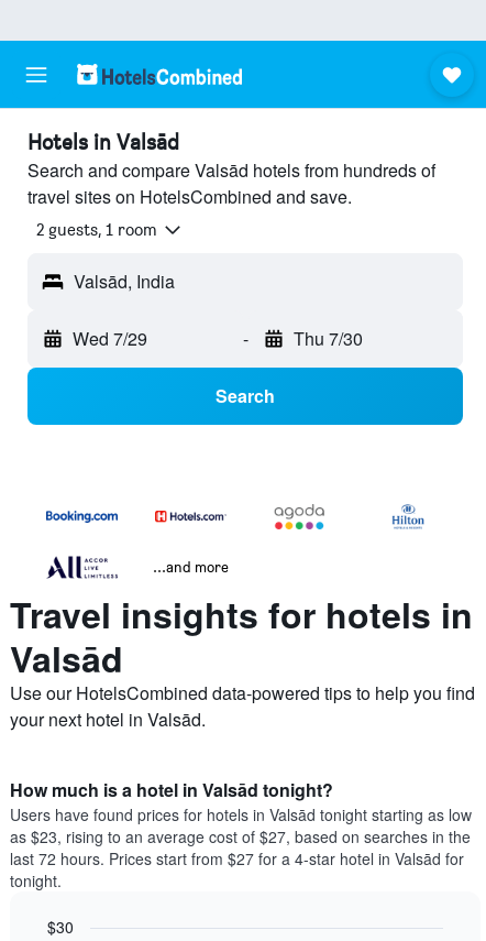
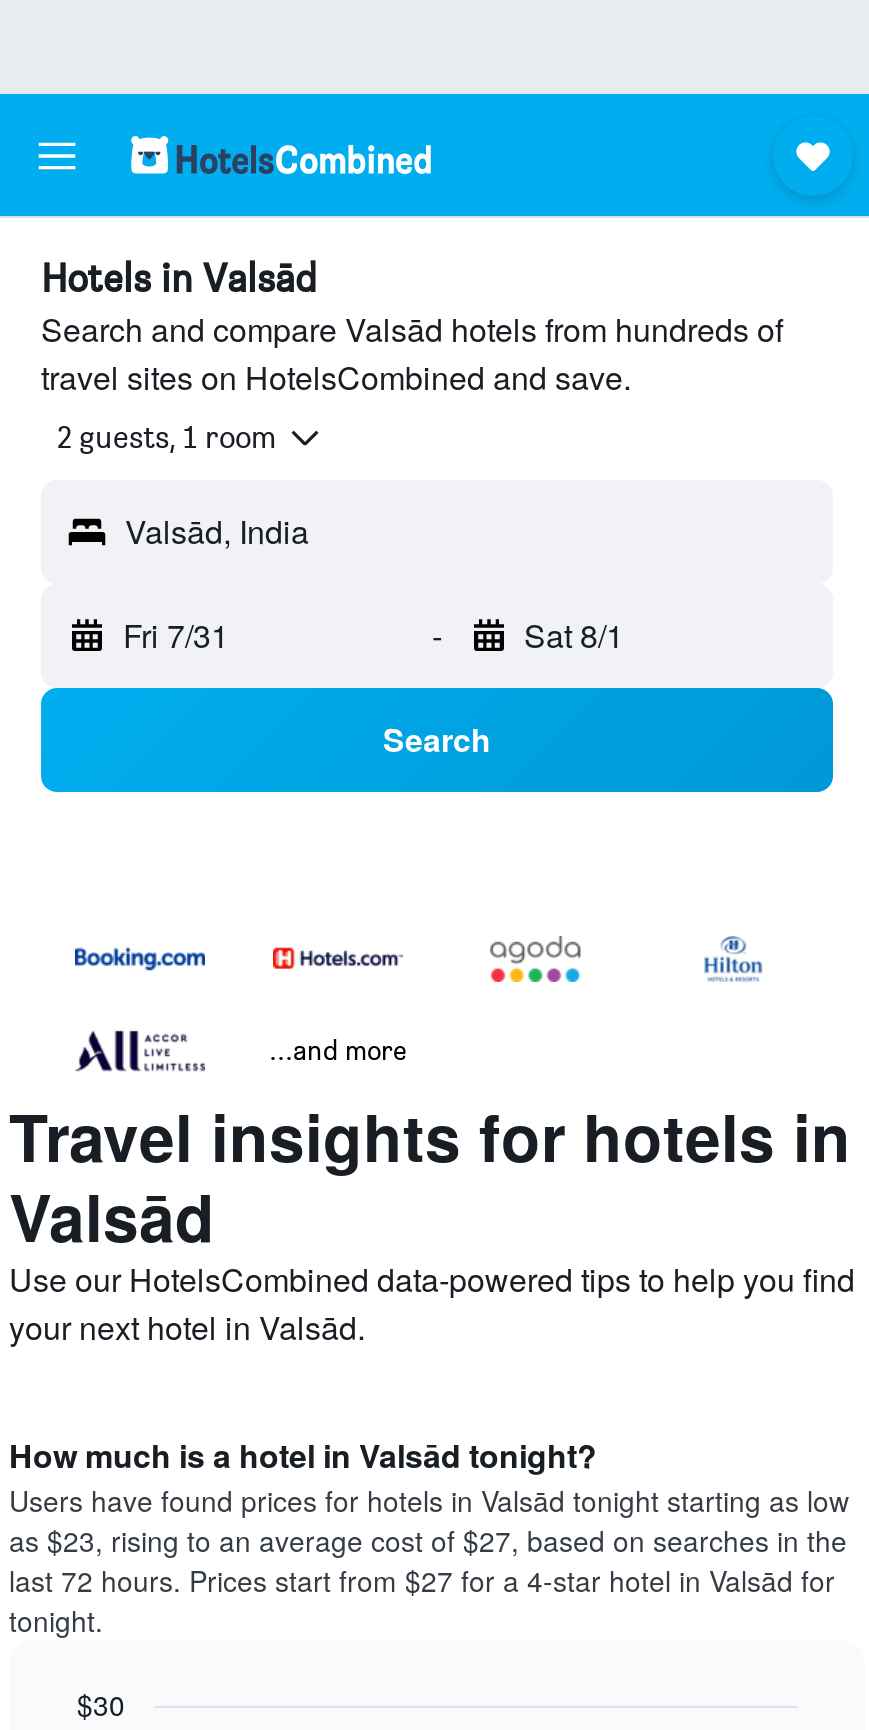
[73,326,147,351] Wed 7/29 -> [123,612,229,658] Fri 7/31
[293,326,362,351] Thu 7/30 -> [524,612,624,658] Sat 8/1

